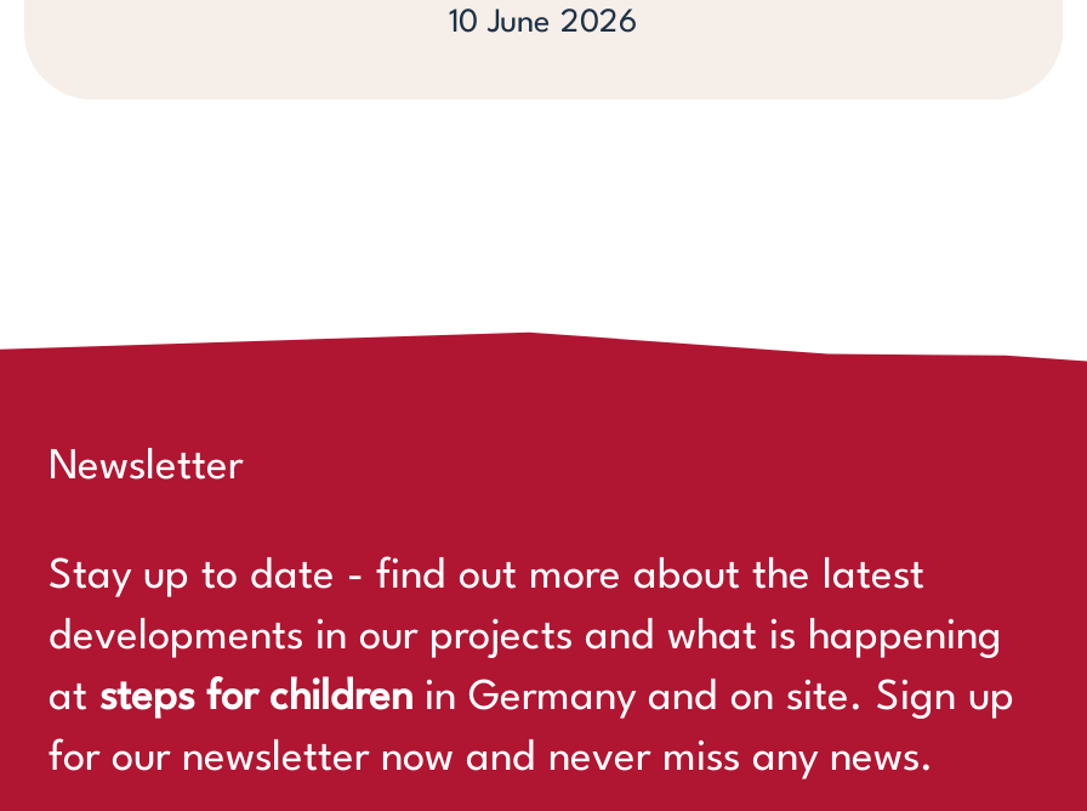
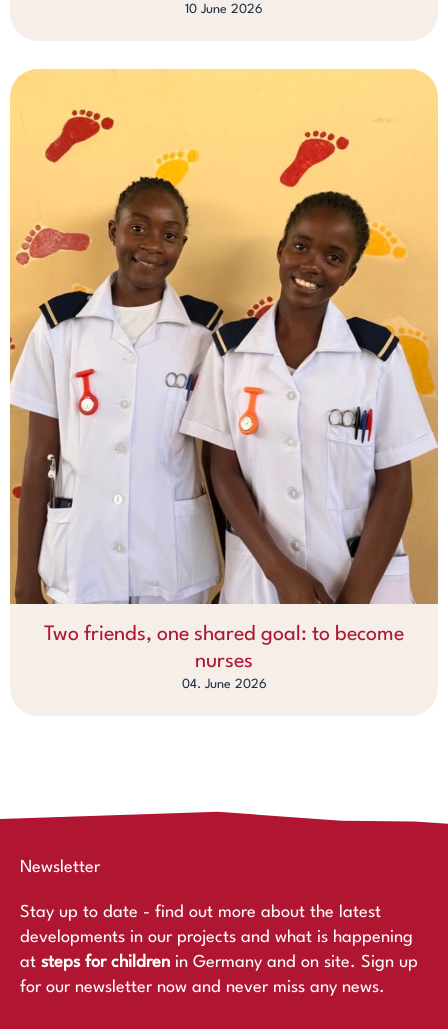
none -> [9,69,439,691] [image] | Two friends, one shared goal: to become | nurses | 04. June 2026

